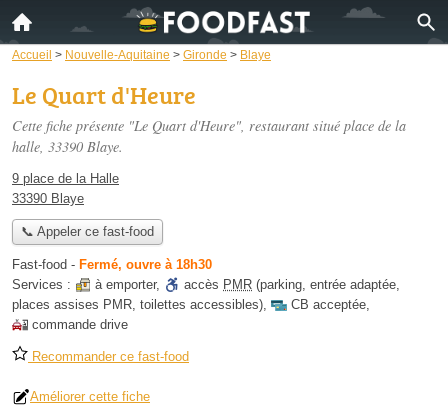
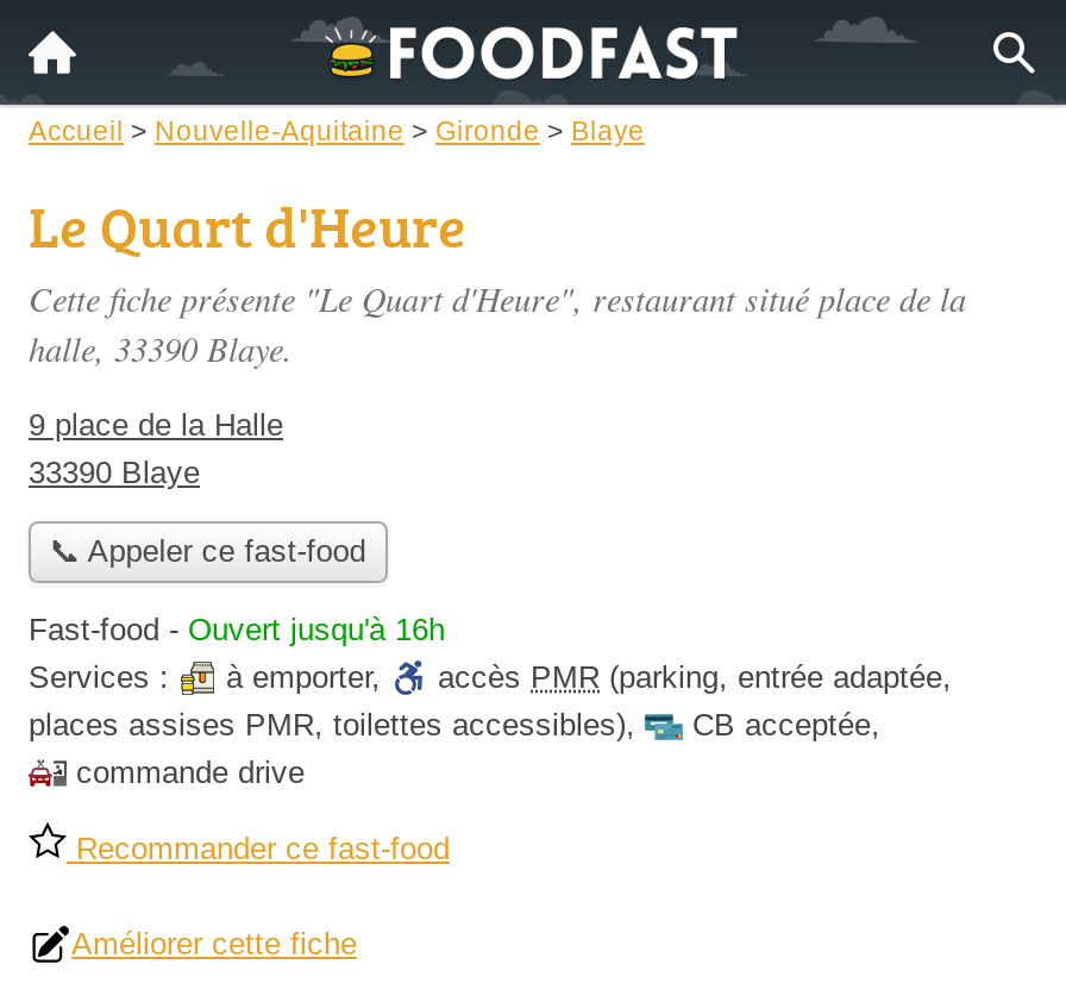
[12,257,212,272] Fast-food - Fermé, ouvre à 18h30 -> [29,613,445,648] Fast-food - Ouvert jusqu'à 16h

